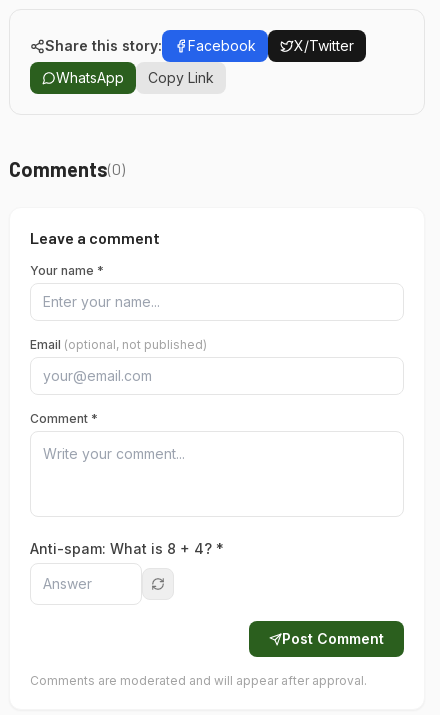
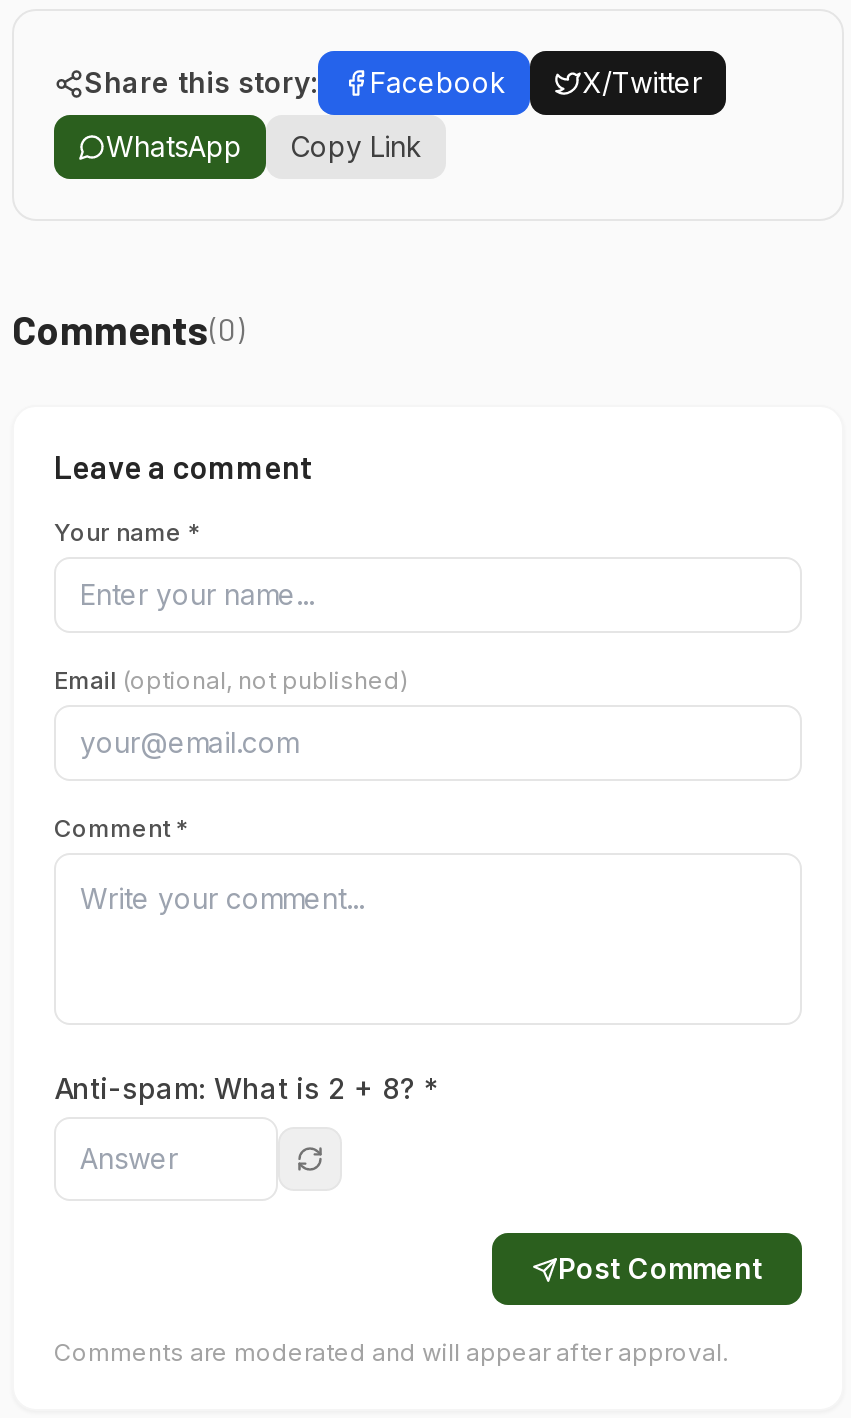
[30,540,224,557] Anti-spam: What is 8 + 4? * -> [54,1071,440,1105] Anti-spam: What is 2 + 8? *

